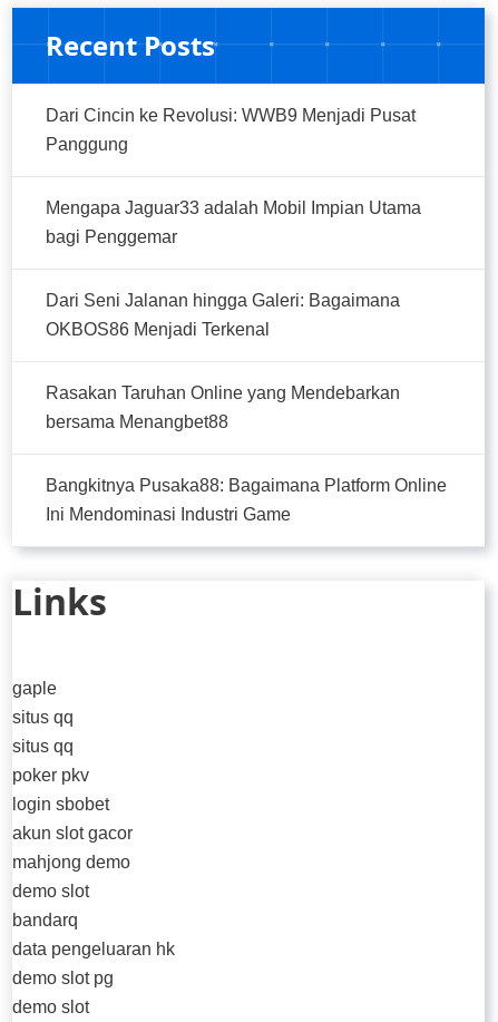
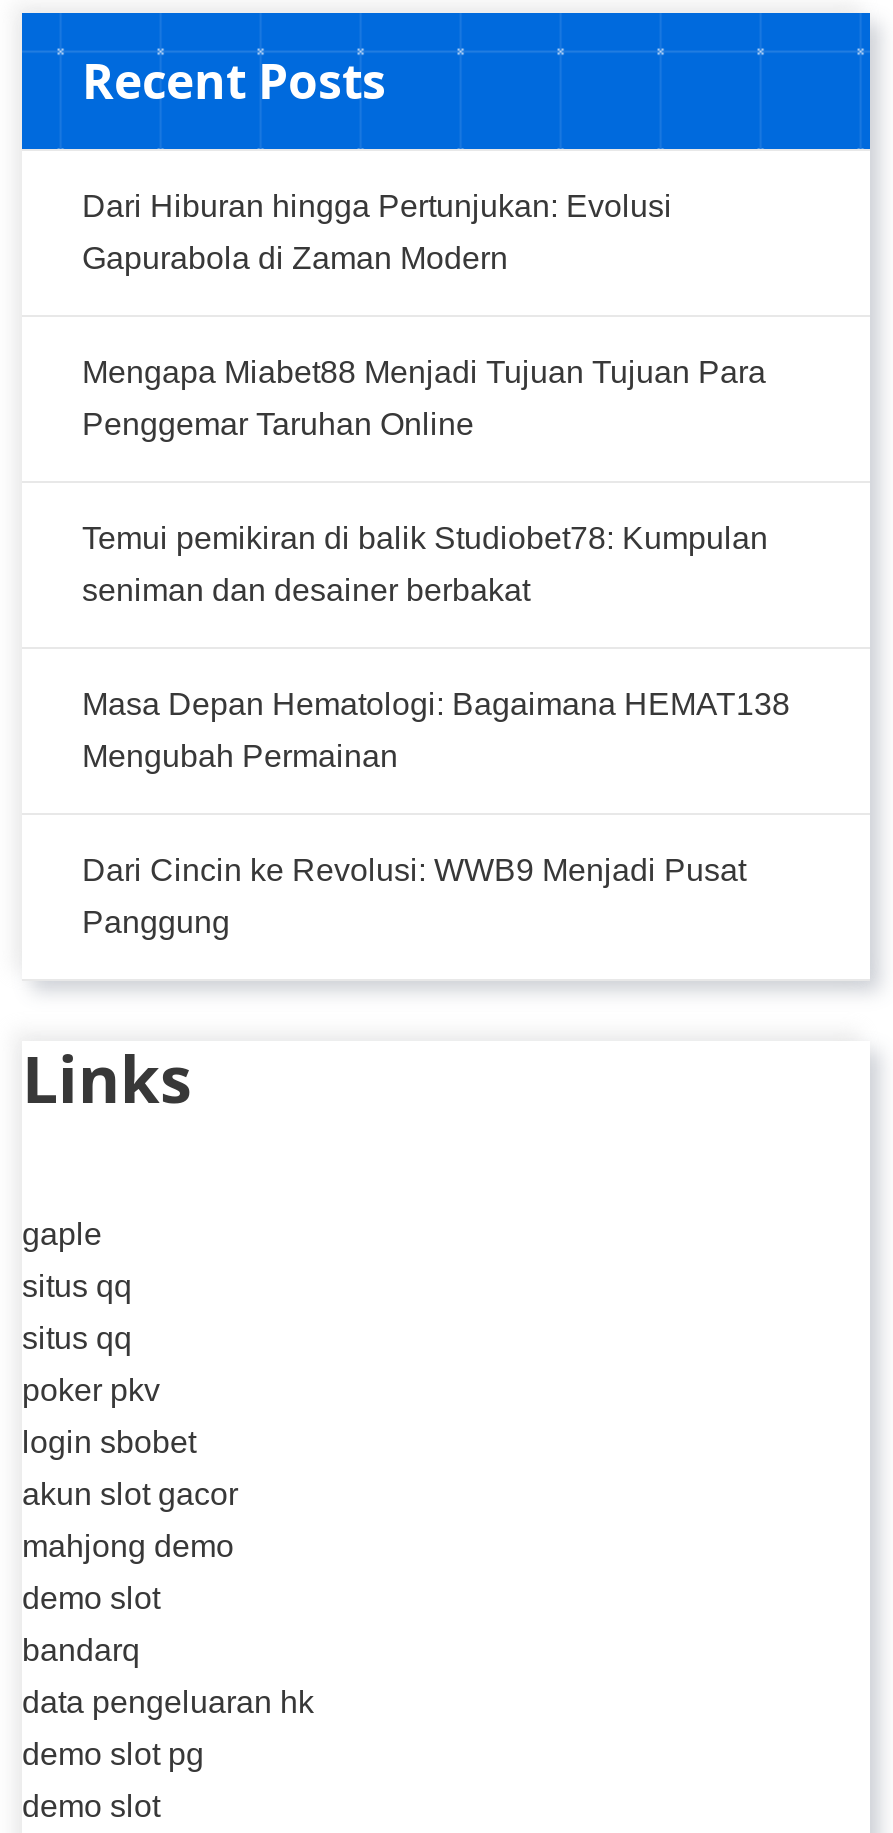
none -> [82,189,790,773] Dari Hiburan hingga Pertunjukan: Evolusi | Gapurabola di Zaman Modern | Mengapa Miabet88 Menjadi Tujuan Tujuan Para | Penggemar Taruhan Online | Temui pemikiran di balik Studiobet78: Kumpulan | seniman dan desainer berbakat | Masa Depan Hematologi: Bagaimana HEMAT138 | Mengubah Permainan
moved [46,106,416,154] -> [82,853,746,939]: Dari Cincin ke Revolusi: WWB9 Menjadi Pusat | Panggung
[46,198,447,524] Mengapa Jaguar33 adalah Mobil Impian Utama | bagi Penggemar | Dari Seni Jalanan hingga Galeri: Bagaimana | OKBOS86 Menjadi Terkenal | Rasakan Taruhan Online yang Mendebarkan | bersama Menangbet88 | Bangkitnya Pusaka88: Bagaimana Platform Online | Ini Mendominasi Industri Game -> none

